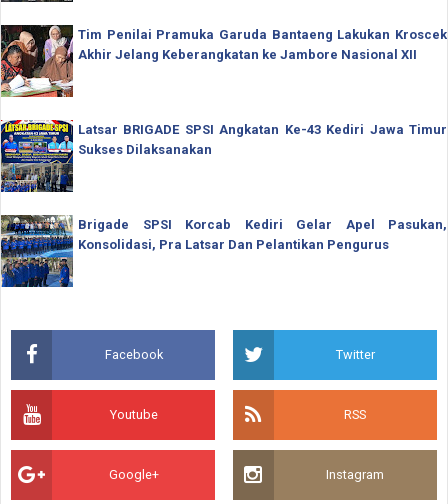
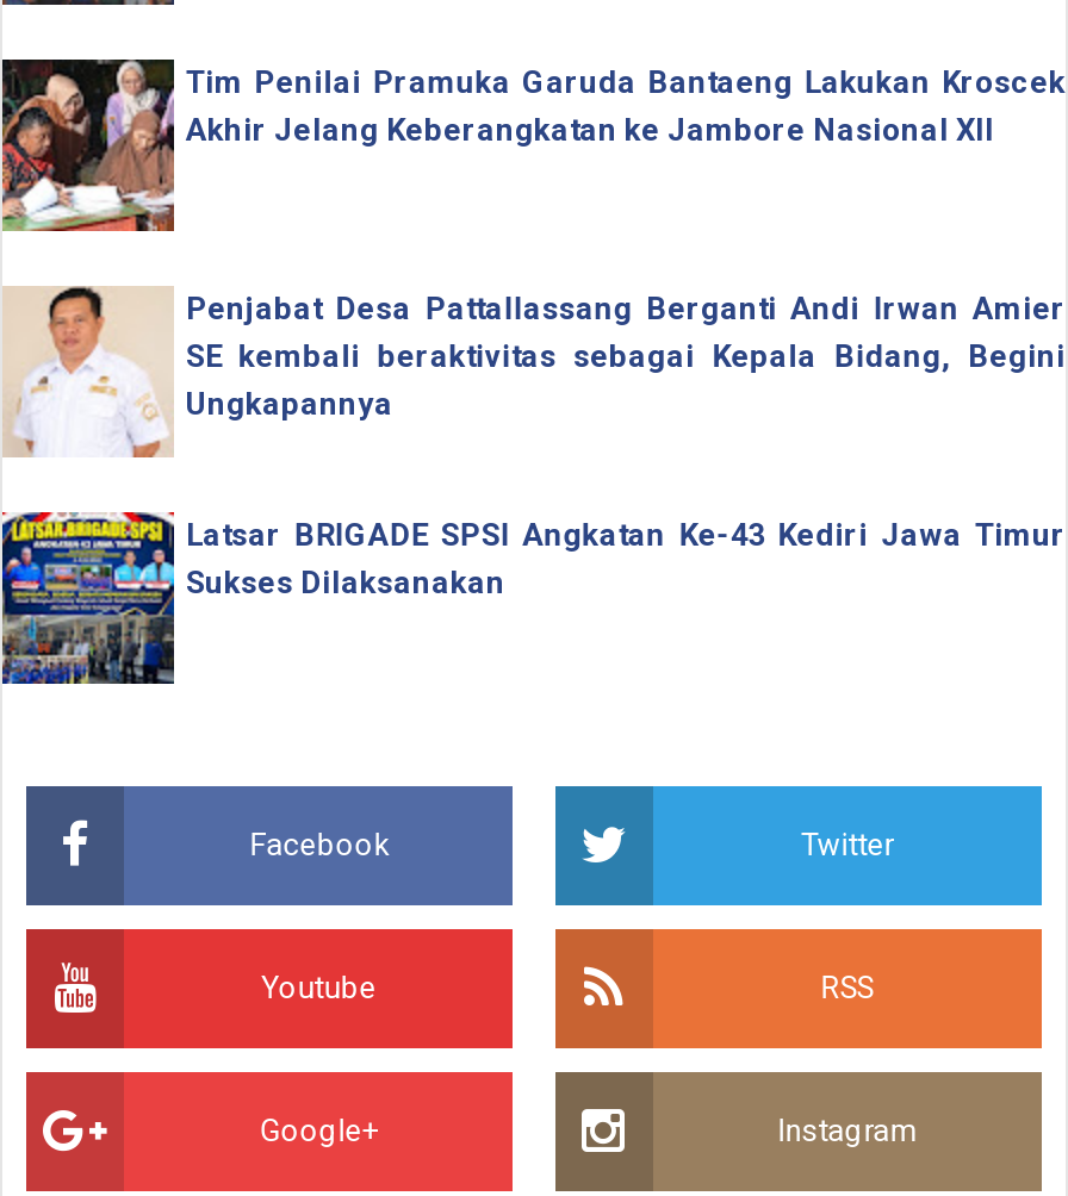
none -> [7,286,1066,460] [image] | Penjabat Desa Pattallassang Berganti Andi Irwan Amier | SE kembali beraktivitas sebagai Kepala Bidang, Begini | Ungkapannya
moved [0,118,447,196] -> [0,507,1066,693]: [image] | Latsar BRIGADE SPSI Angkatan Ke-43 Kediri Jawa Timur | Sukses Dilaksanakan
[3,214,447,288] [image] | Brigade SPSI Korcab Kediri Gelar Apel Pasukan, | Konsolidasi, Pra Latsar Dan Pelantikan Pengurus -> none

